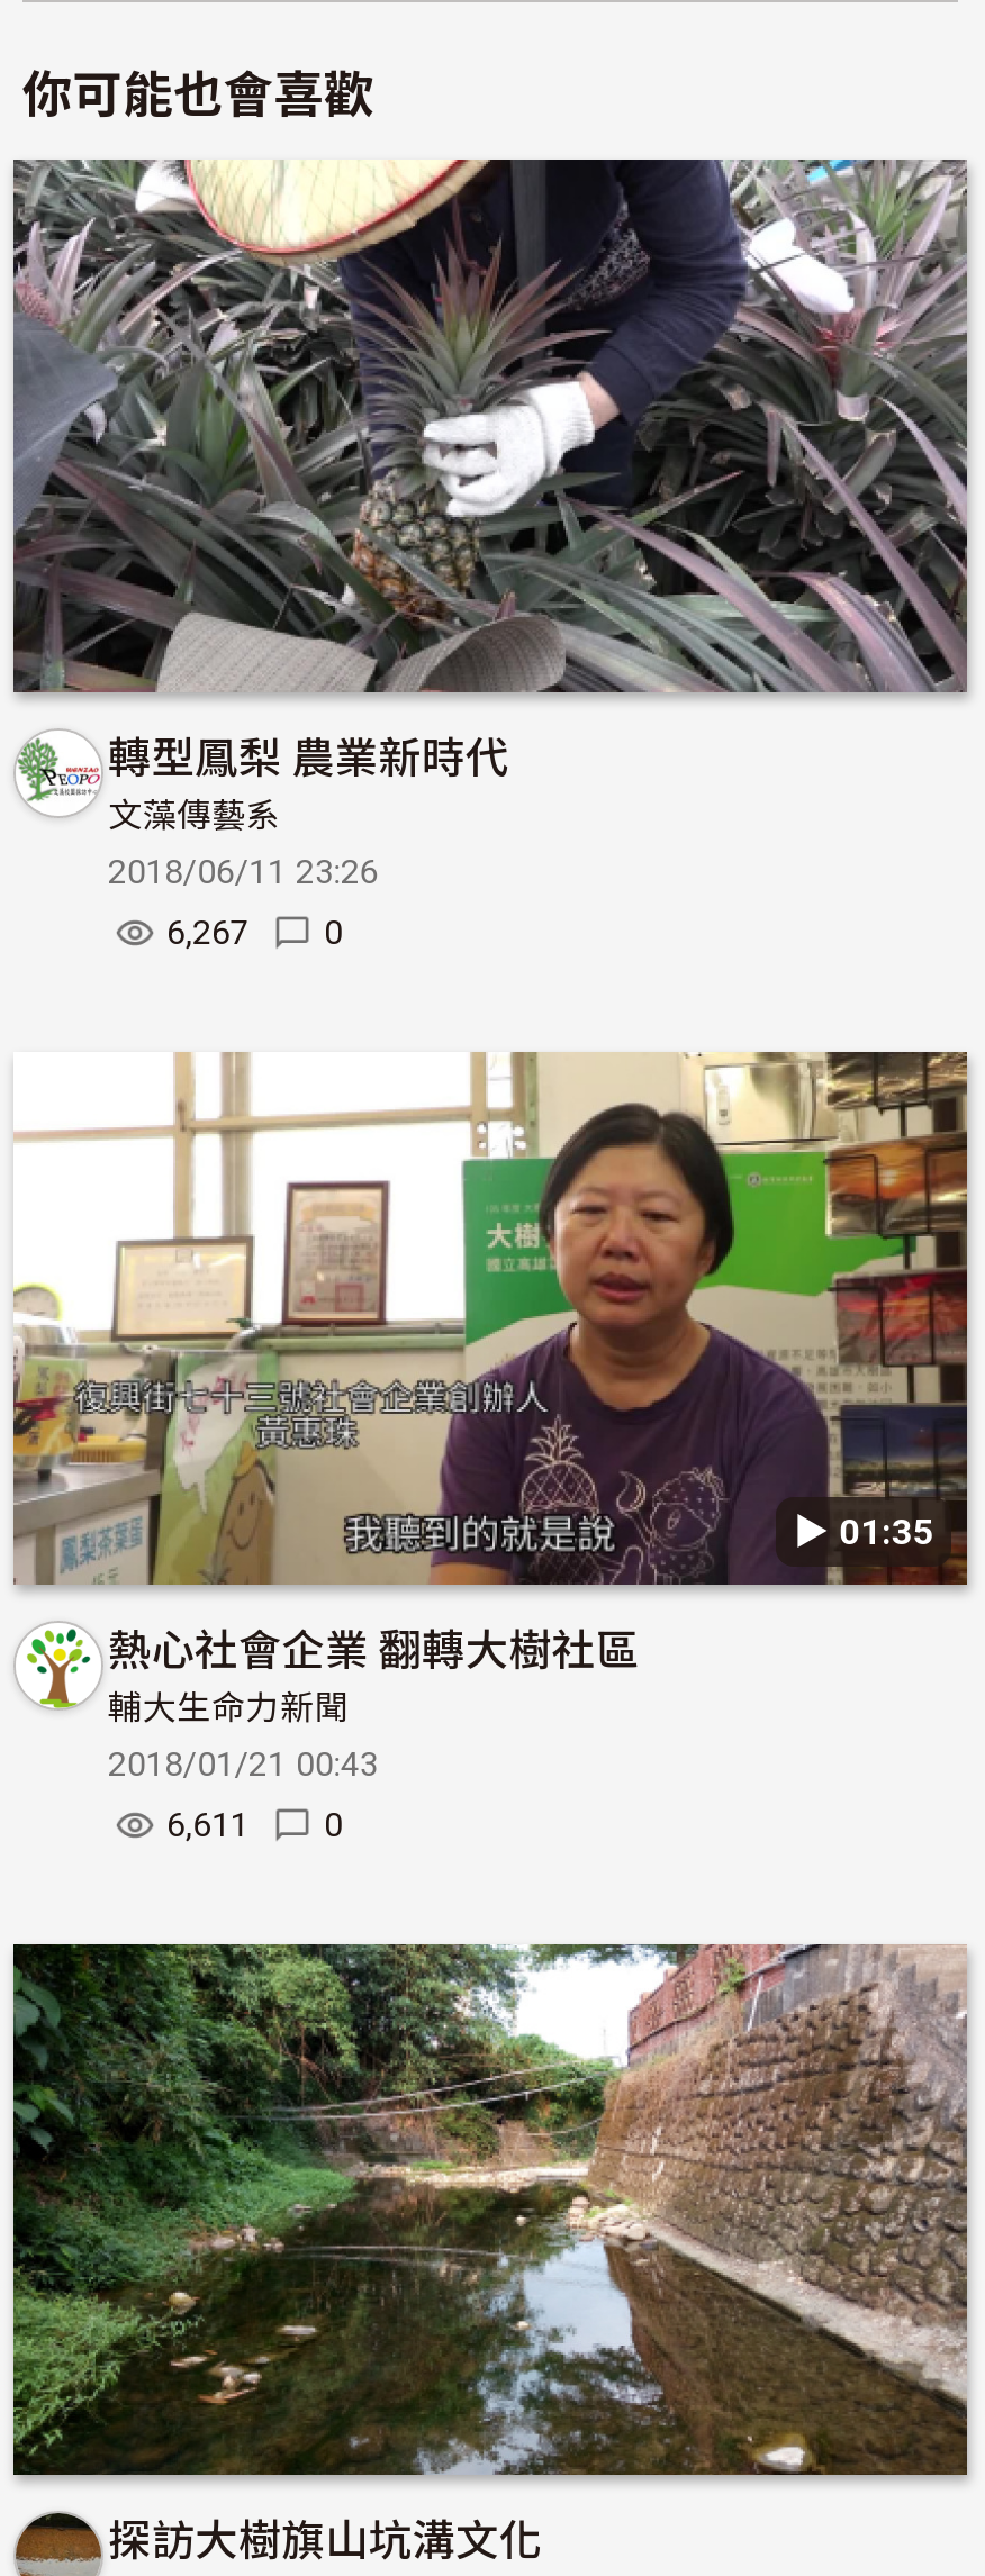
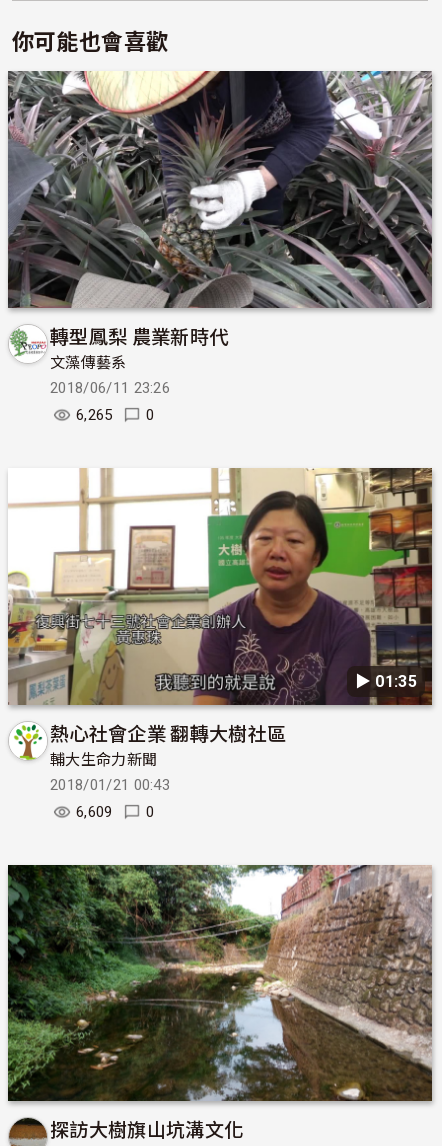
[166,912,343,953] 6,267 0 -> [76,406,154,424] 6,265 0
[166,1804,343,1845] 6,611 0 -> [76,803,154,821] 6,609 0

